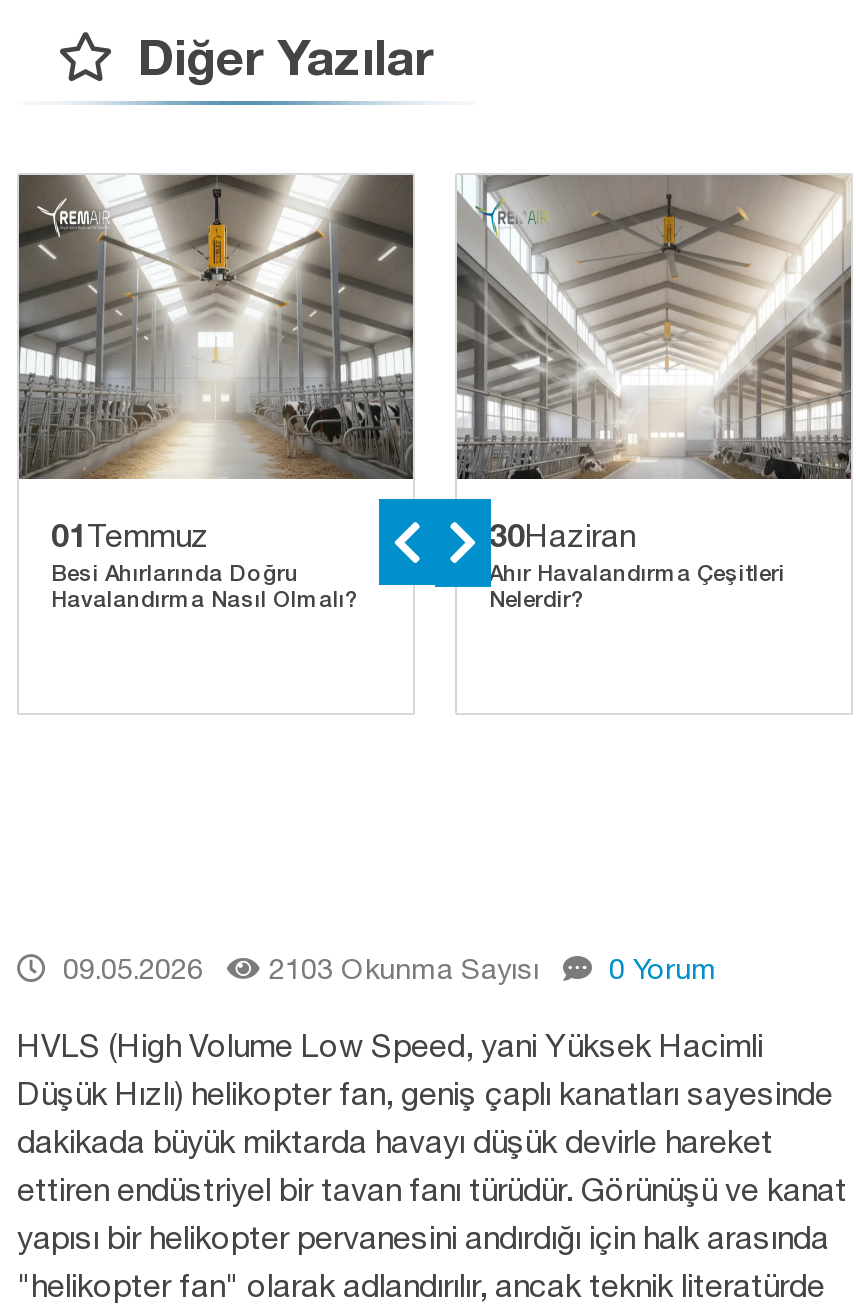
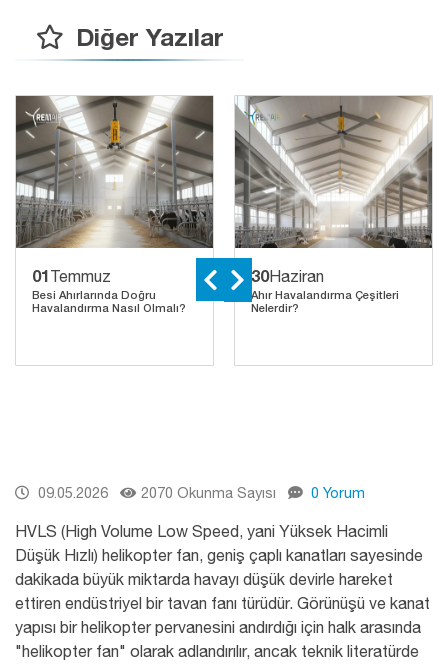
[269,951,539,985] 2103 Okunma Sayısı -> [141,484,276,501] 2070 Okunma Sayısı

